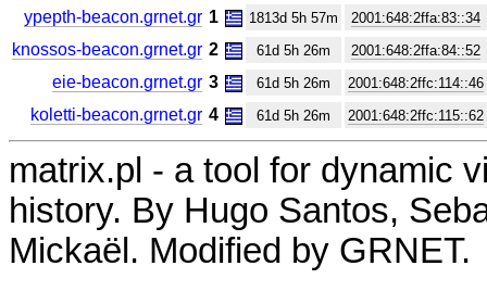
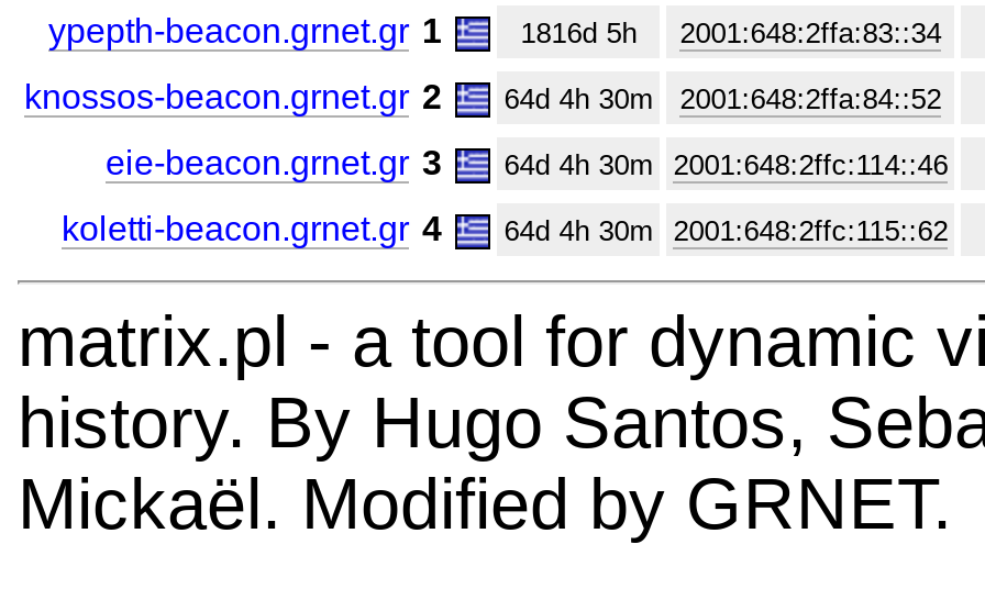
[249,9,338,26] 1813d 5h 57m -> [520,15,637,48] 1816d 5h
[257,42,331,58] 61d 5h 26m -> [504,81,653,114] 64d 4h 30m
[257,74,484,91] 61d 5h 26m | 2001:648:2ffc:114::46 -> [504,147,948,180] 64d 4h 30m 2001:648:2ffc:114::46
[257,107,484,123] 61d 5h 26m | 2001:648:2ffc:115::62 -> [504,213,948,246] 64d 4h 30m 2001:648:2ffc:115::62

